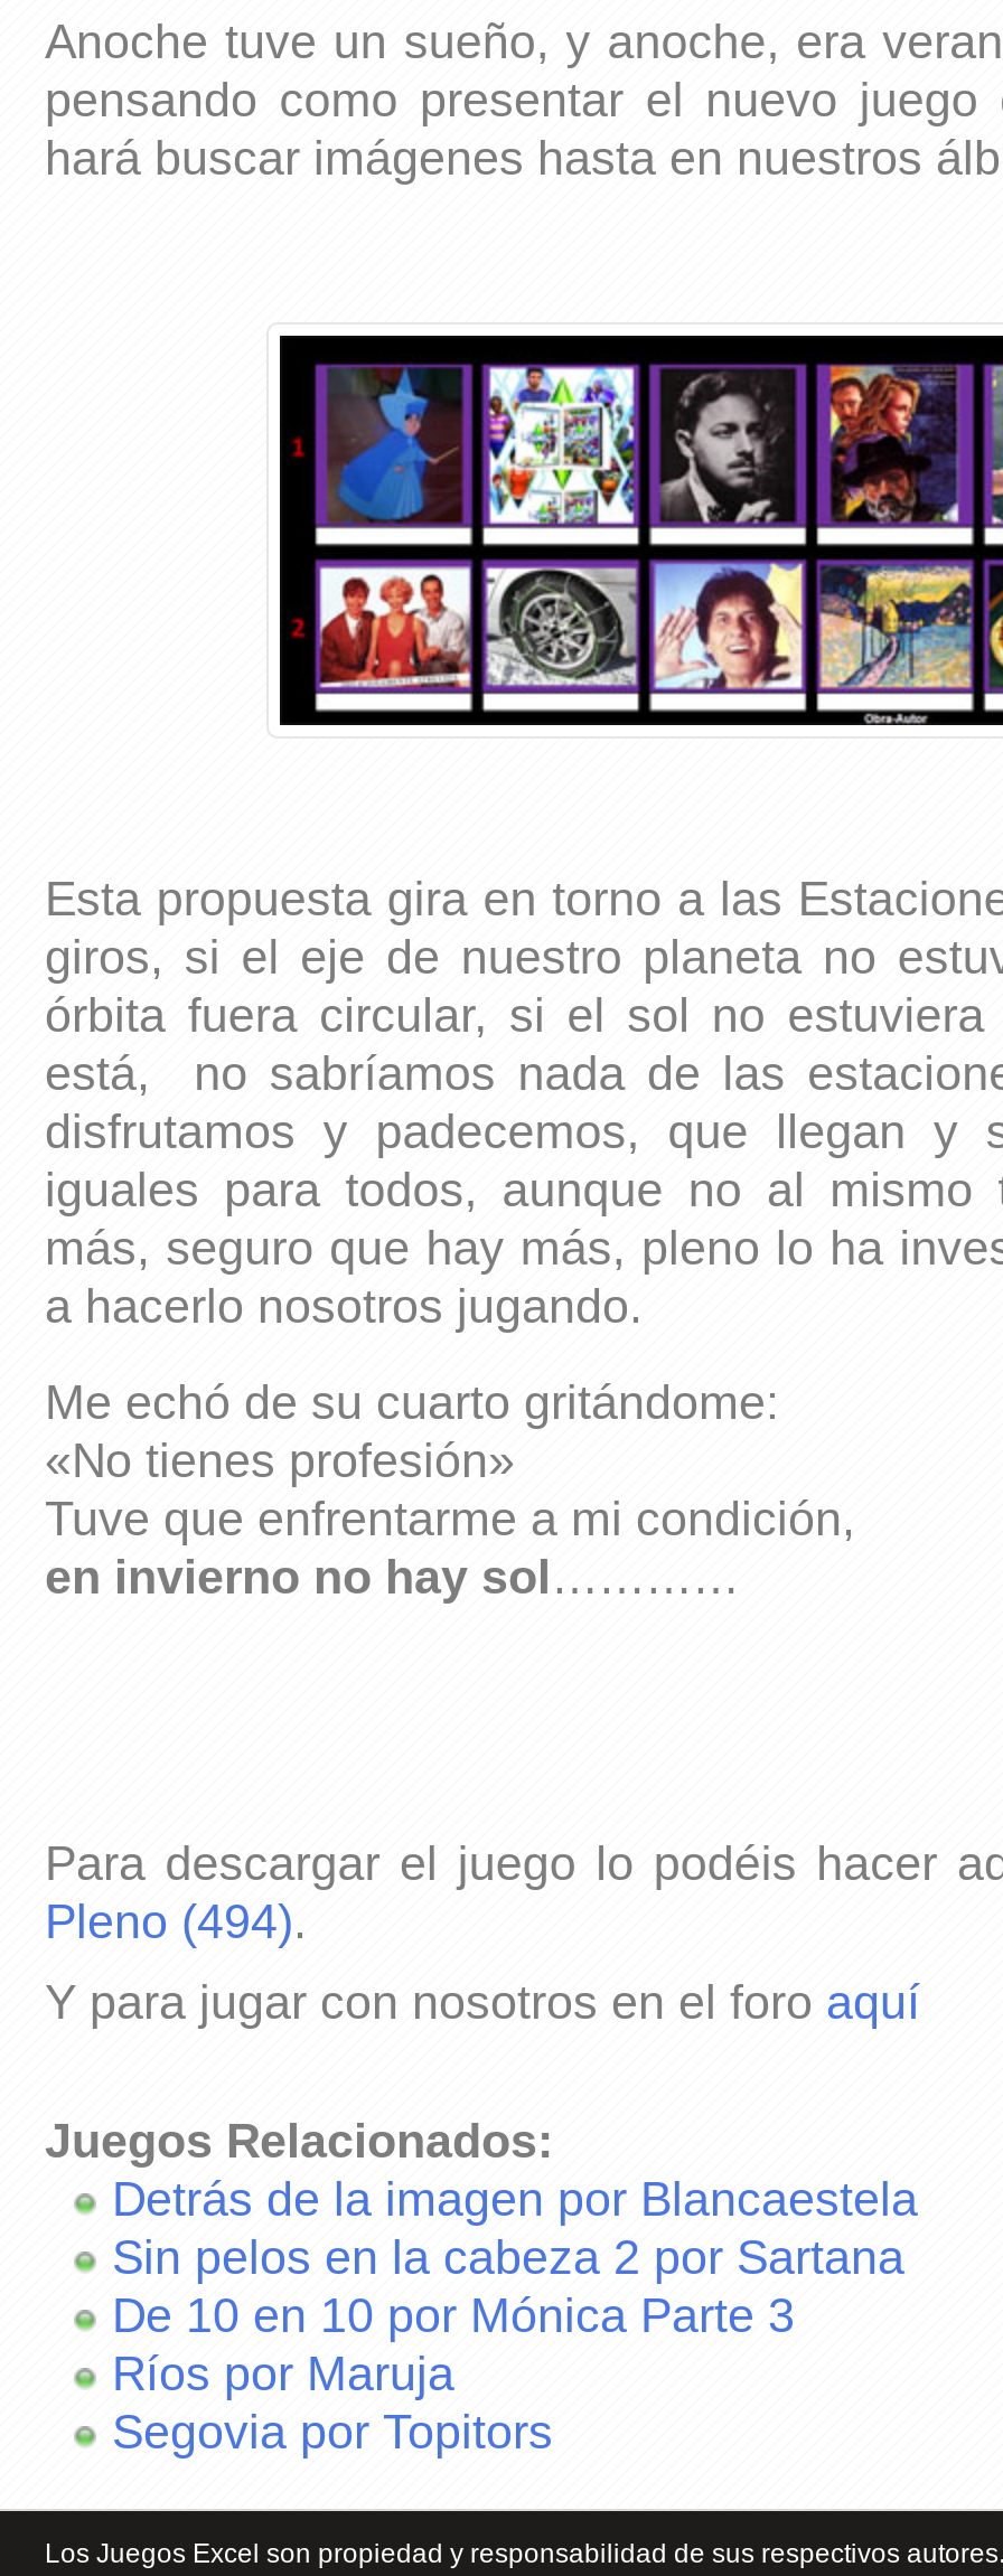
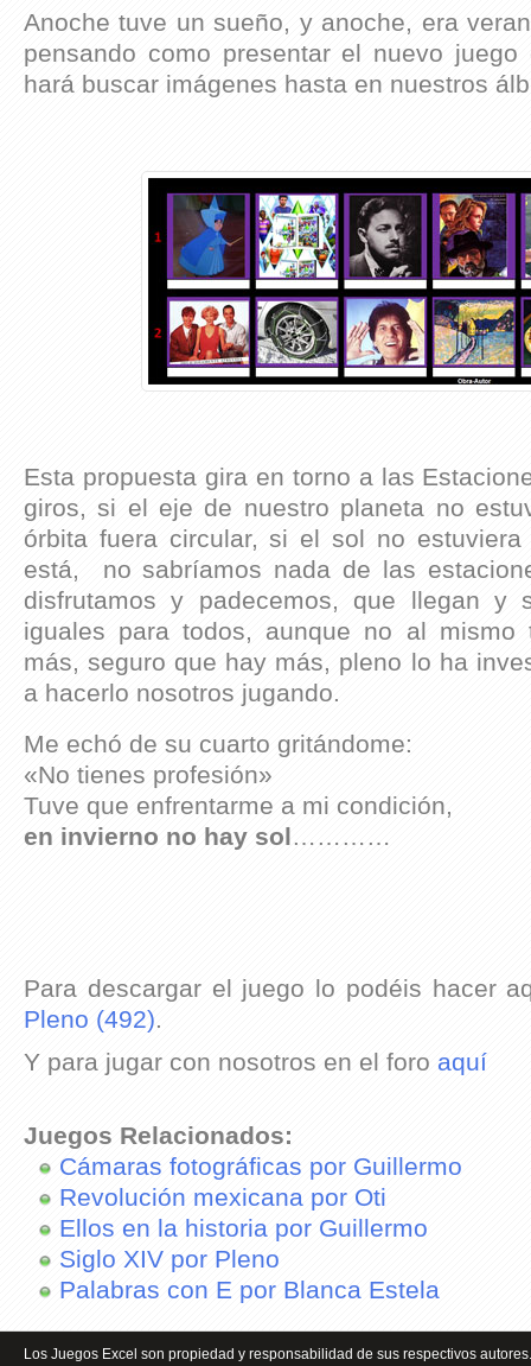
[45,1897,307,1950] Pleno (494). -> [24,1006,162,1034] Pleno (492).
[112,2174,918,2461] Detrás de la imagen por Blancaestela | Sin pelos en la cabeza 2 por Sartana | De 10 en 10 por Mónica Parte 3 | Ríos por Maruja | Segovia por Topitors -> [59,1153,462,1305] Cámaras fotográficas por Guillermo | Revolución mexicana por Oti | Ellos en la historia por Guillermo | Siglo XIV por Pleno | Palabras con E por Blanca Estela

